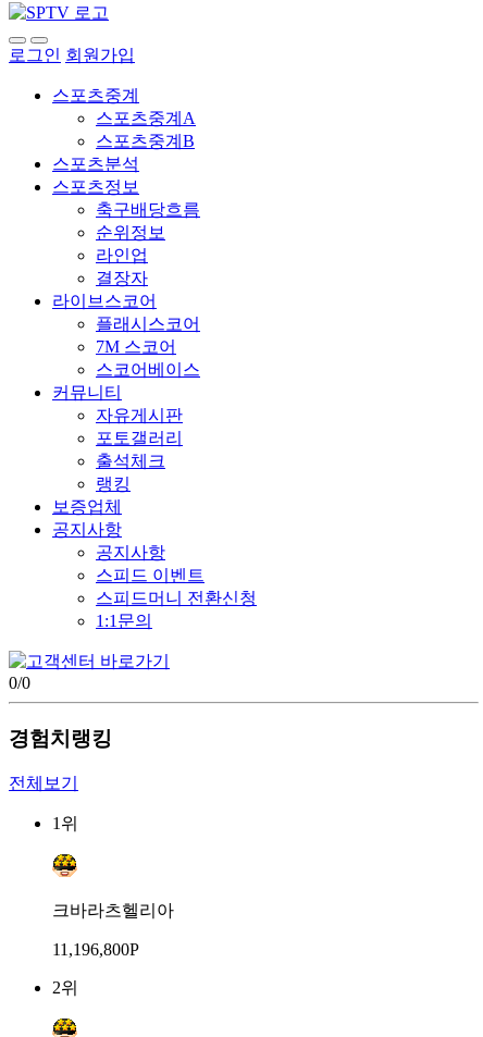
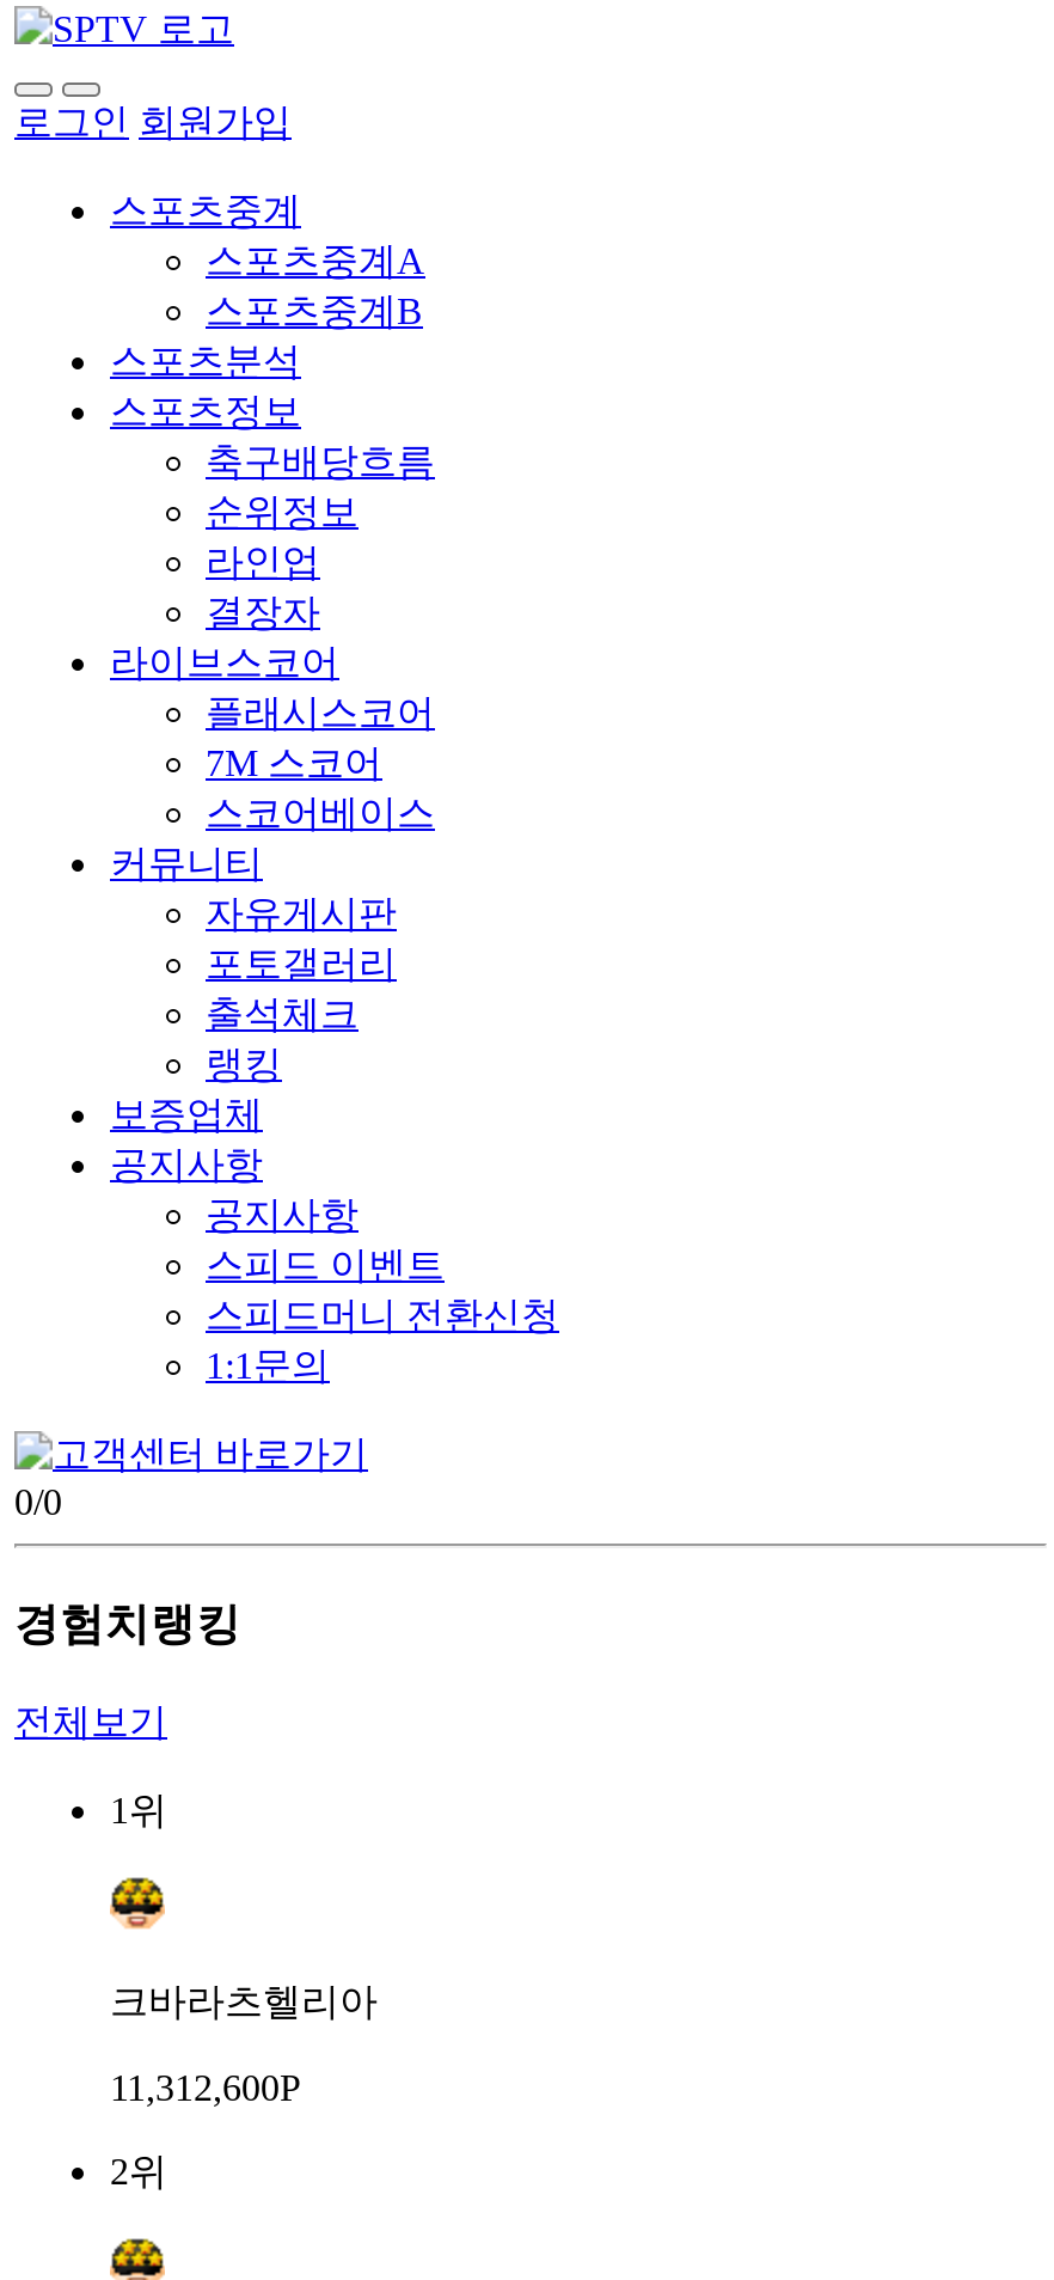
[52,941,139,959] 11,196,800P -> [110,2068,301,2109] 11,312,600P

